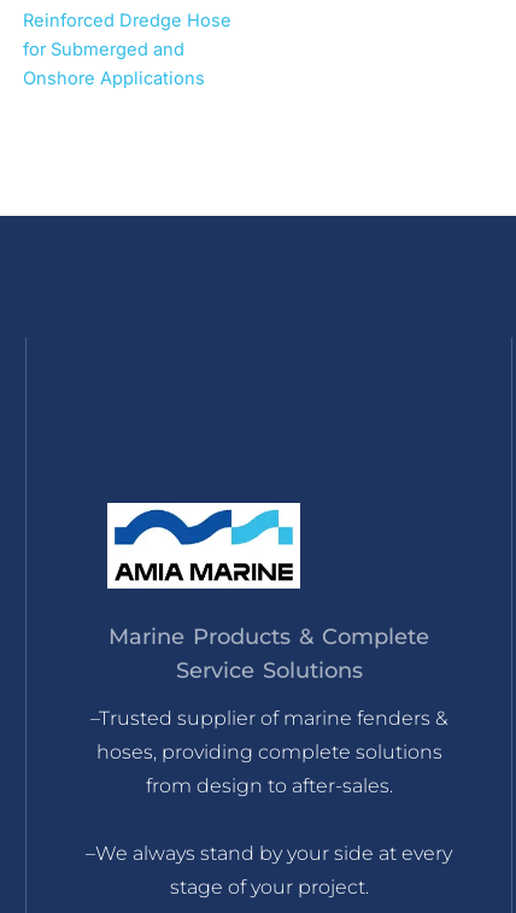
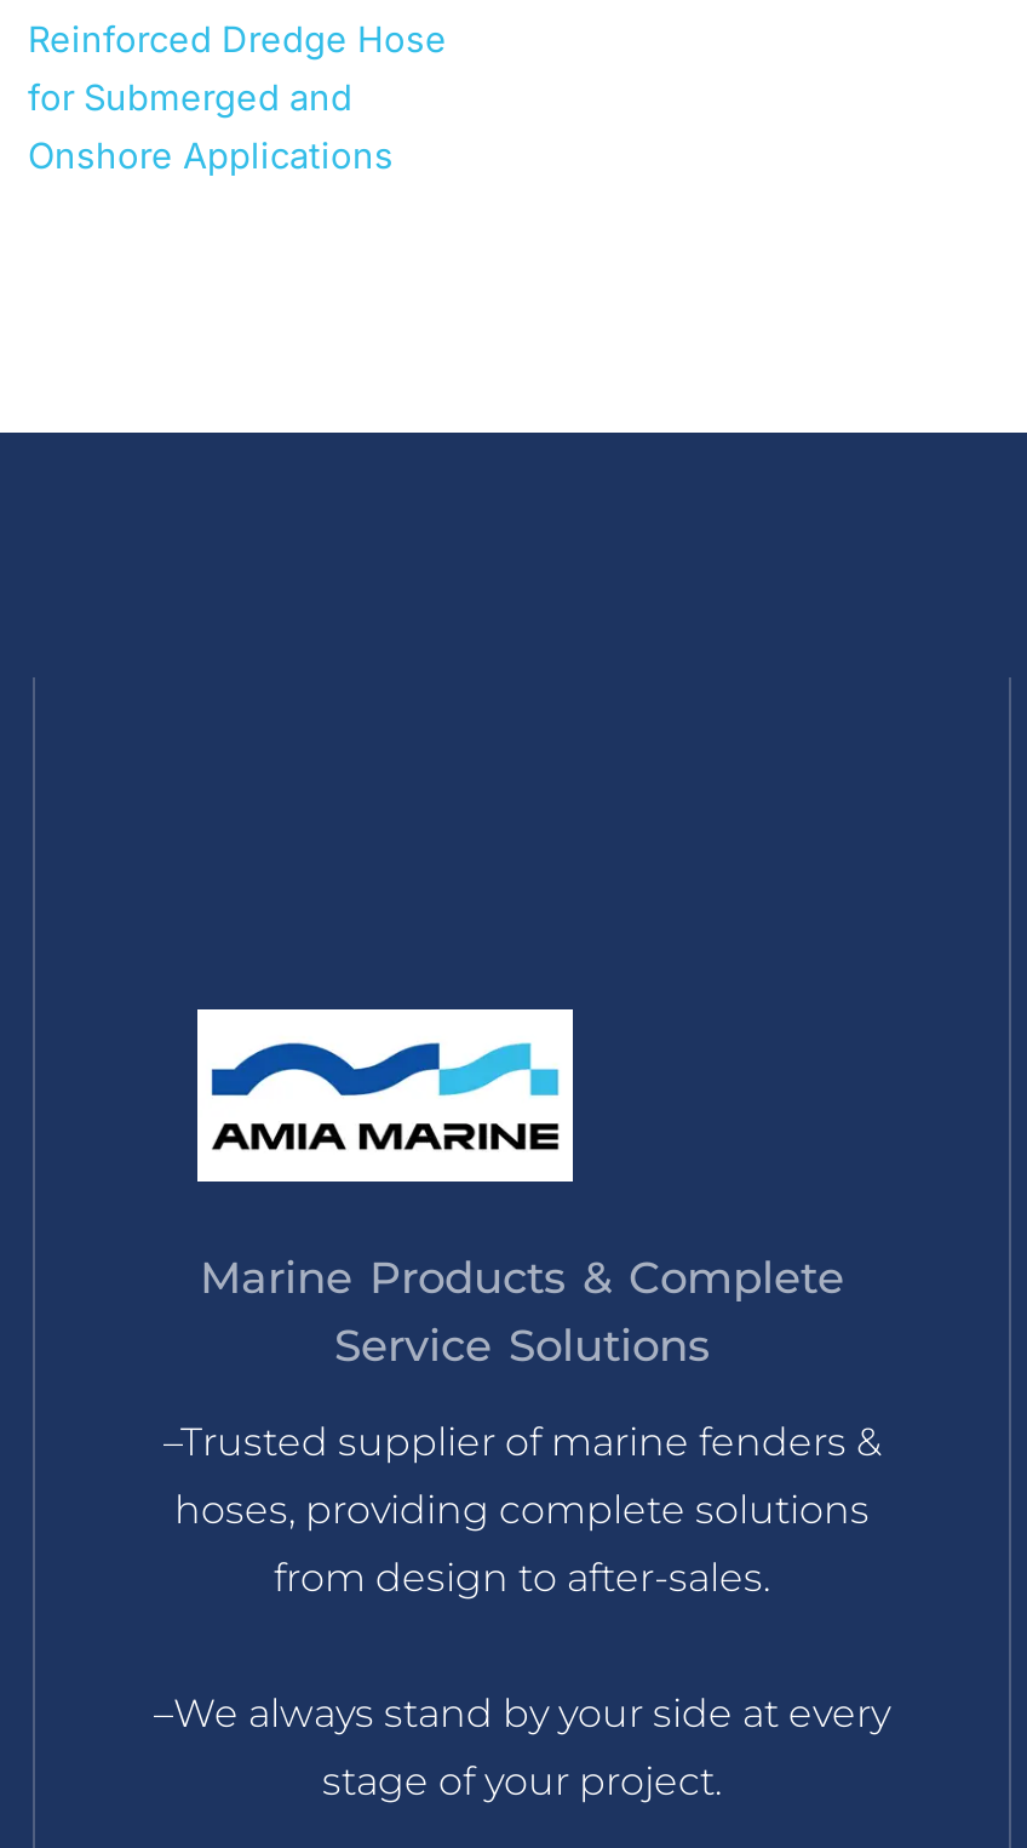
[113,502,301,590] [image] -> [210,1009,585,1182] [image]

